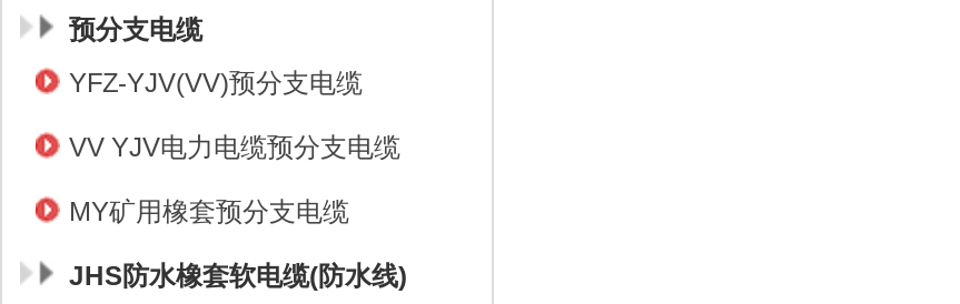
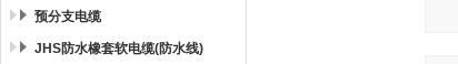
[69,68,400,227] YFZ-YJV(VV)预分支电缆 | VV YJV电力电缆预分支电缆 | MY矿用橡套预分支电缆 -> none

